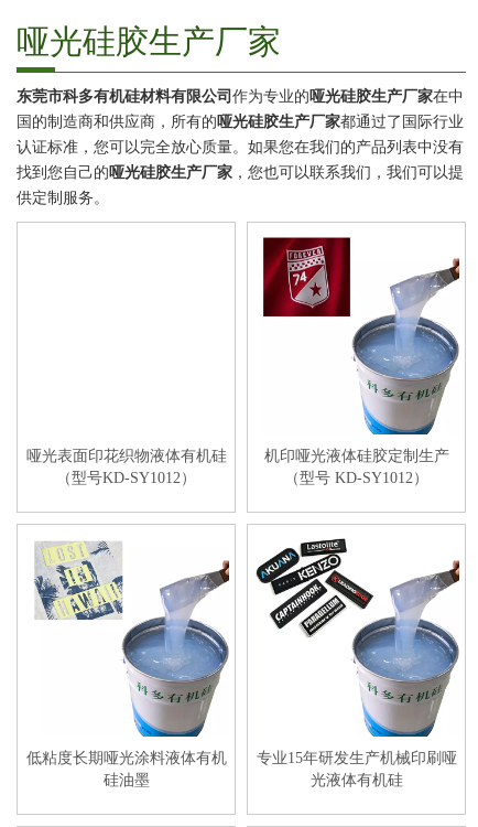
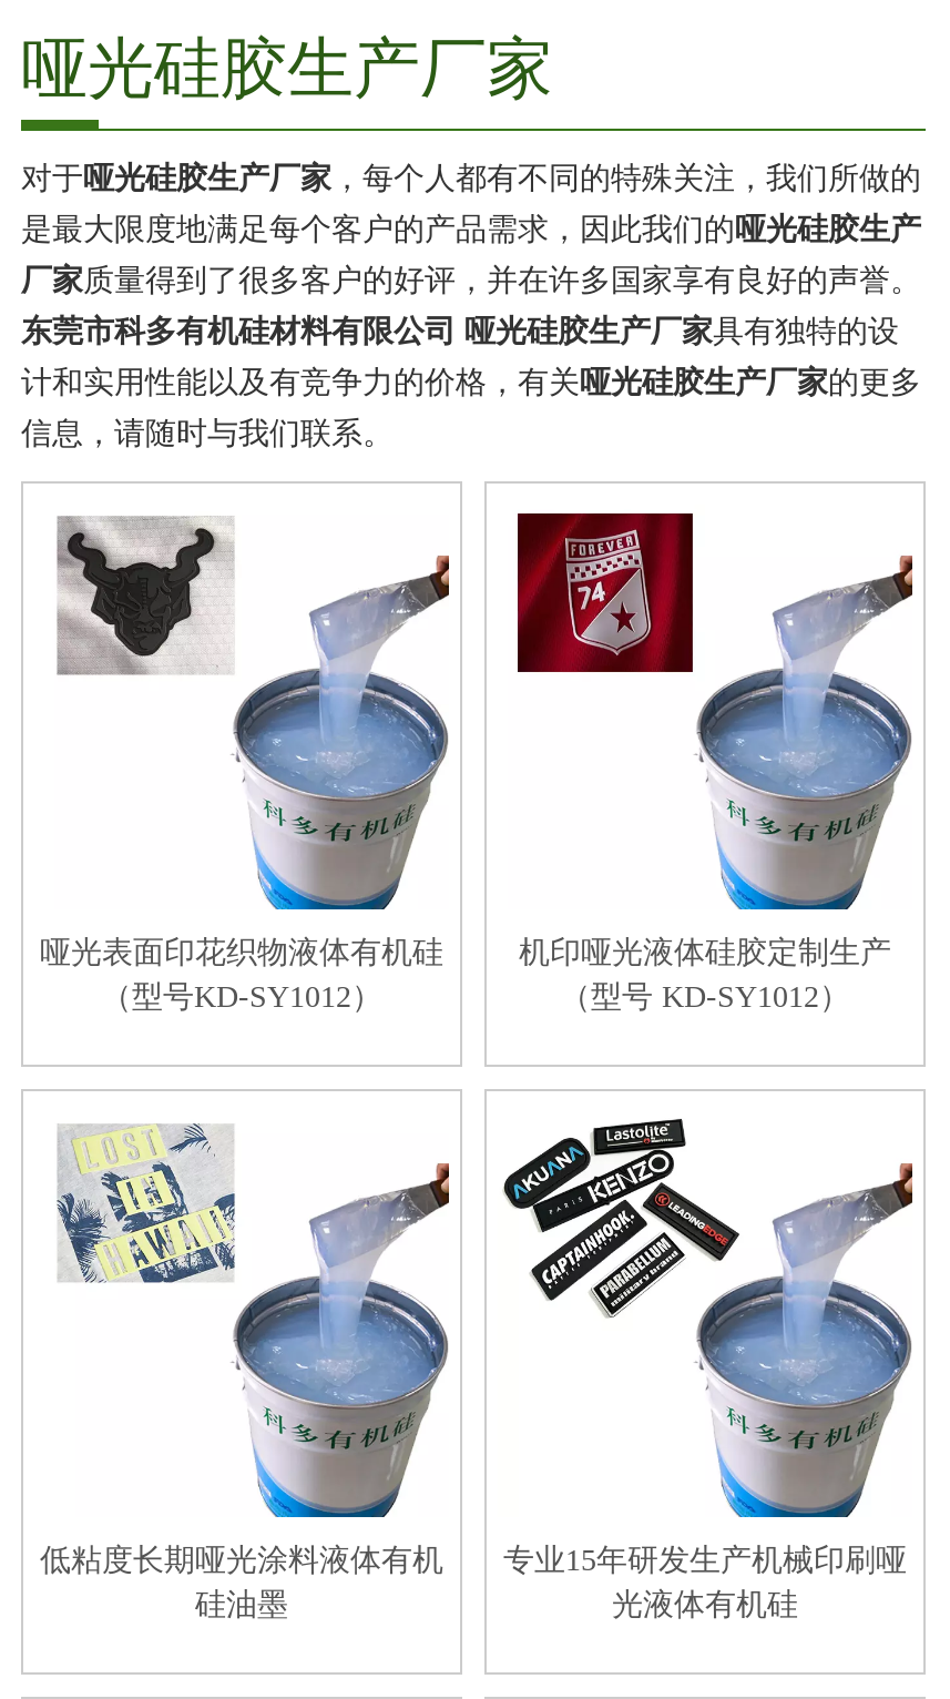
none -> [54,515,451,912] [image]
[17,88,464,206] 东莞市科多有机硅材料有限公司作为专业的哑光硅胶生产厂家在中 | 国的制造商和供应商，所有的哑光硅胶生产厂家都通过了国际行业 | 认证标准，您可以完全放心质量。如果您在我们的产品列表中没有 | 找到您自己的哑光硅胶生产厂家，您也可以联系我们，我们可以提 | 供定制服务。 -> [21,162,921,450] 对于哑光硅胶生产厂家，每个人都有不同的特殊关注，我们所做的 | 是最大限度地满足每个客户的产品需求，因此我们的哑光硅胶生产 | 厂家质量得到了很多客户的好评，并在许多国家享有良好的声誉。 | 东莞市科多有机硅材料有限公司 哑光硅胶生产厂家具有独特的设 | 计和实用性能以及有竞争力的价格，有关哑光硅胶生产厂家的更多 | 信息，请随时与我们联系。

